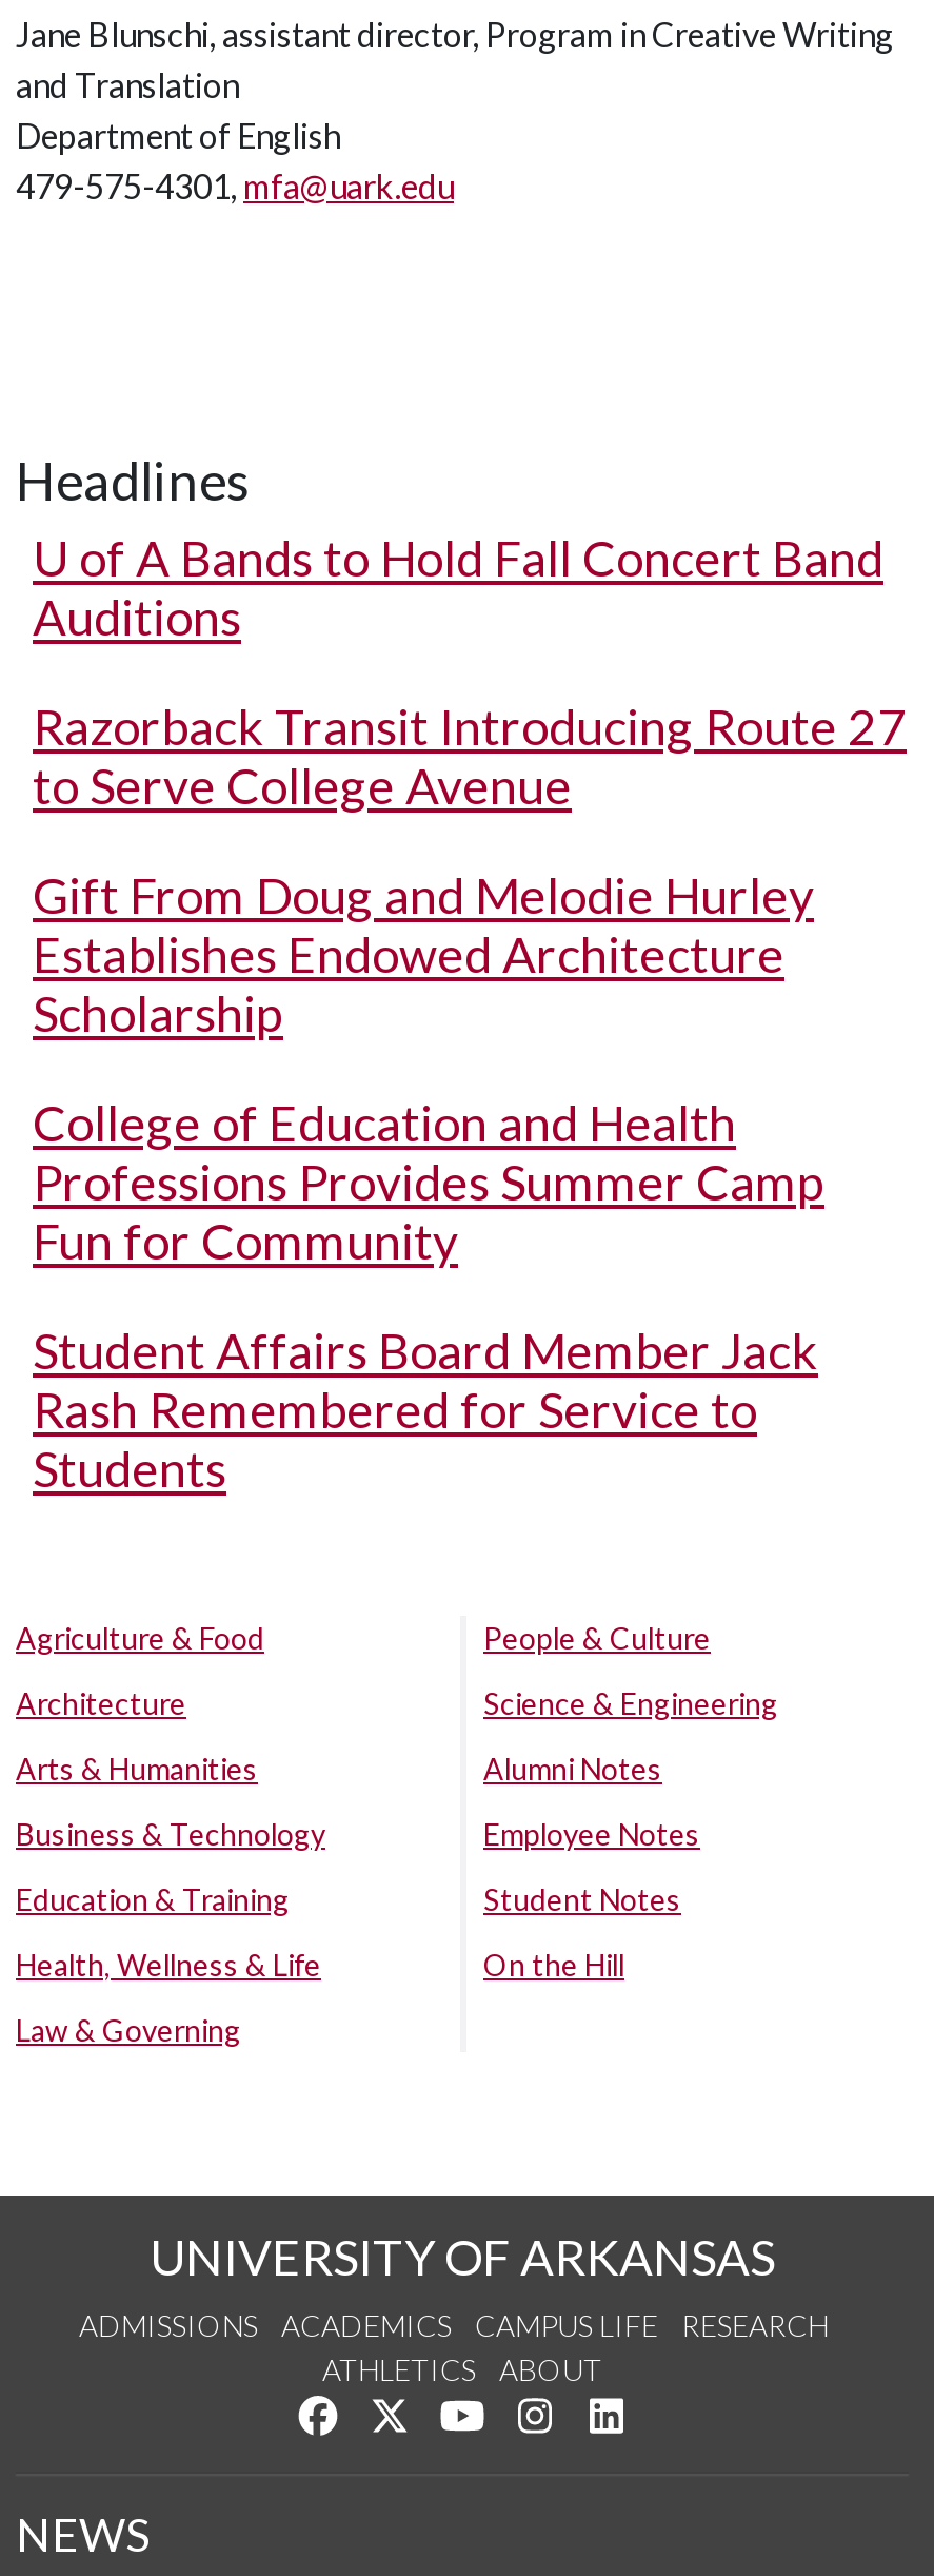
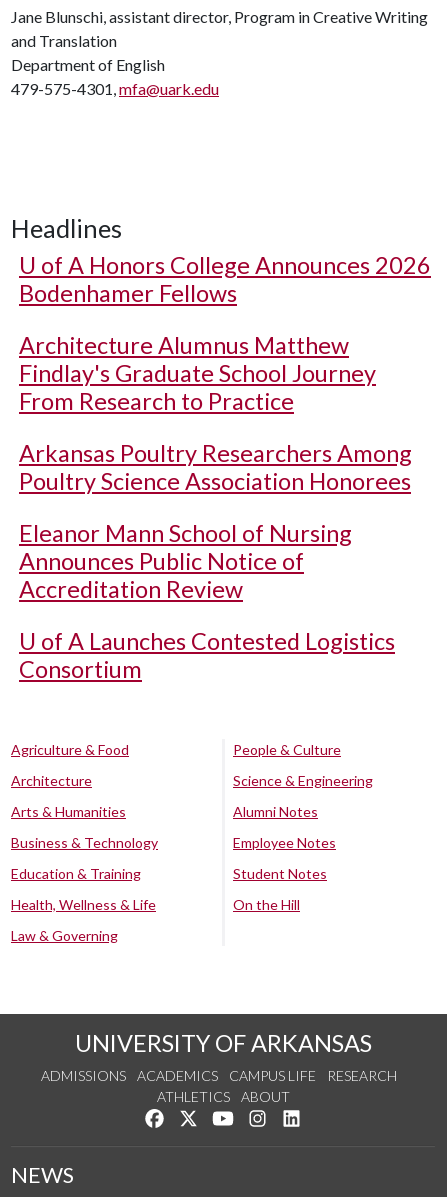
[33,528,883,646] U of A Bands to Hold Fall Concert Band | Auditions -> [19,251,431,307] U of A Honors College Announces 2026 | Bodenhamer Fellows
[33,697,907,815] Razorback Transit Introducing Route 27 | to Serve College Avenue -> [19,331,376,415] Architecture Alumnus Matthew | Findlay's Graduate School Journey | From Research to Practice
[33,865,814,1042] Gift From Doug and Melodie Hurley | Establishes Endowed Architecture | Scholarship -> [19,439,412,495] Arkansas Poultry Researchers Among | Poultry Science Association Honorees
[33,1093,824,1270] College of Education and Health | Professions Provides Summer Camp | Fun for Community -> [19,519,352,603] Eleanor Mann School of Nursing | Announces Public Notice of | Accreditation Review
[33,1321,818,1498] Student Affairs Board Member Jack | Rash Remembered for Service to | Students -> [19,627,395,683] U of A Launches Contested Logistics | Consortium

